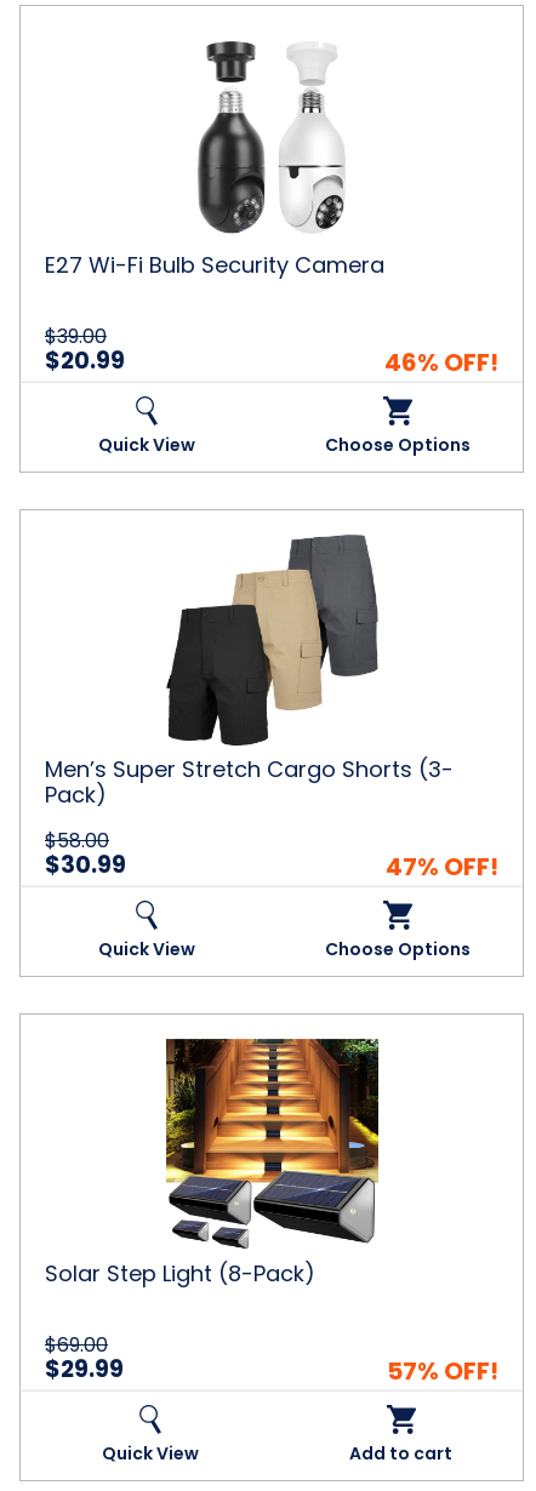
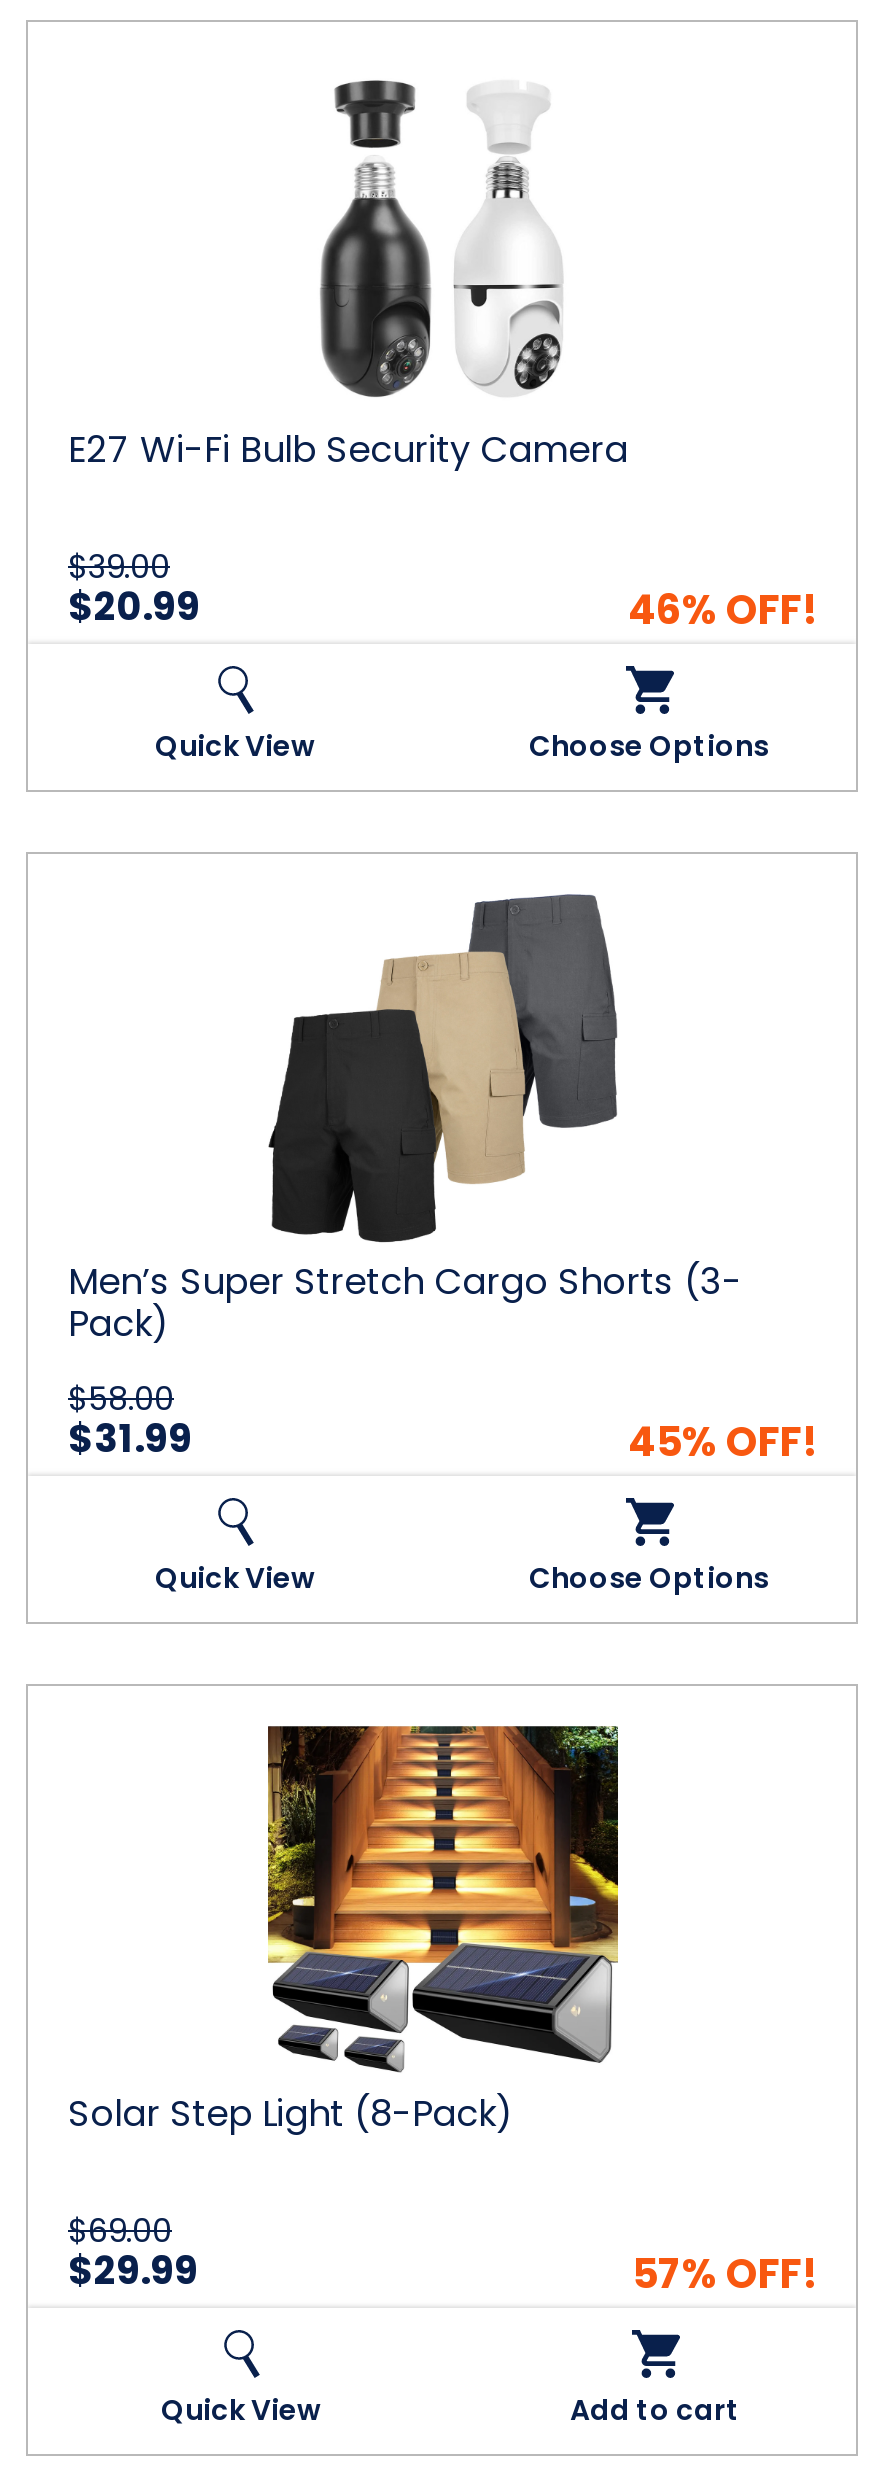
[45,849,126,881] $30.99 -> [68,1412,192,1466] $31.99
[386,850,498,884] 47% OFF! -> [628,1414,816,1470] 45% OFF!

